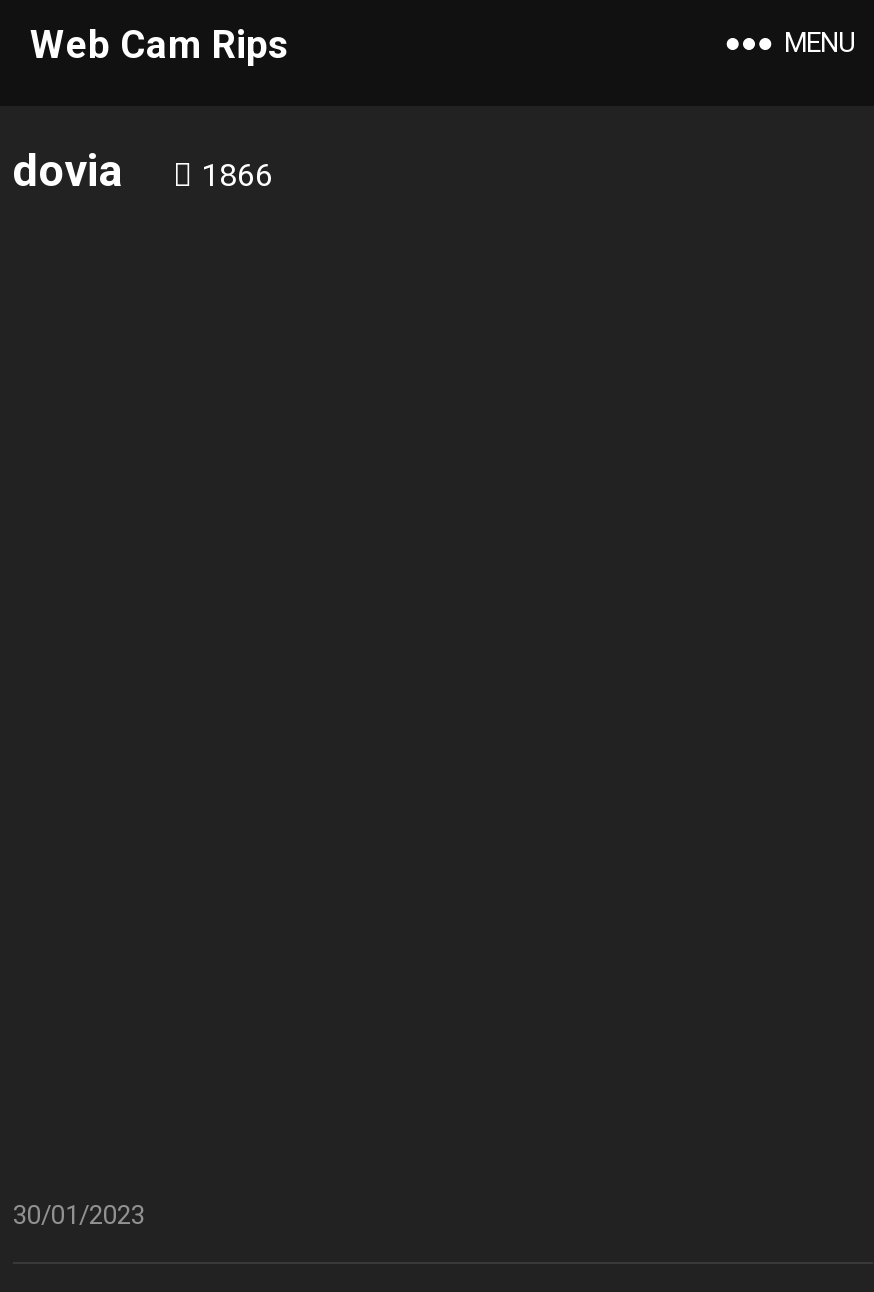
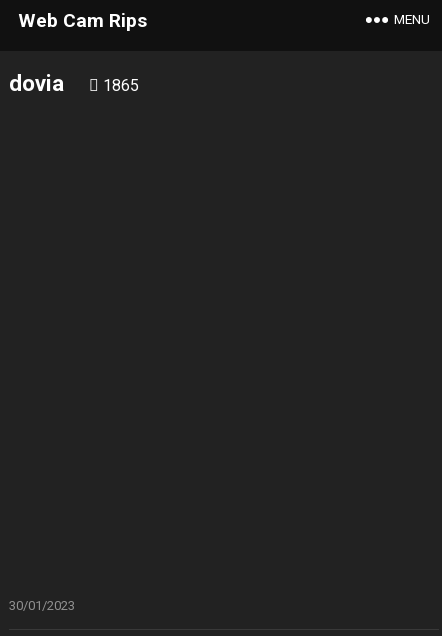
[13,144,273,196] dovia 1866 -> [9,70,139,96] dovia 1865

